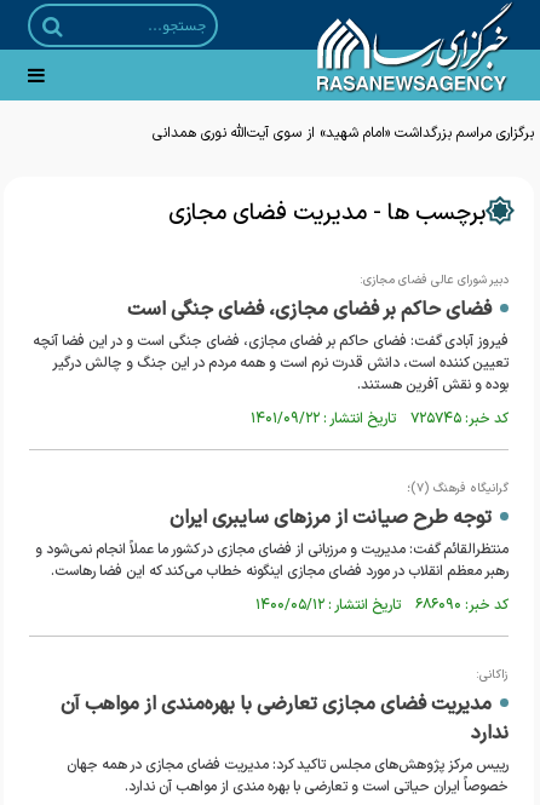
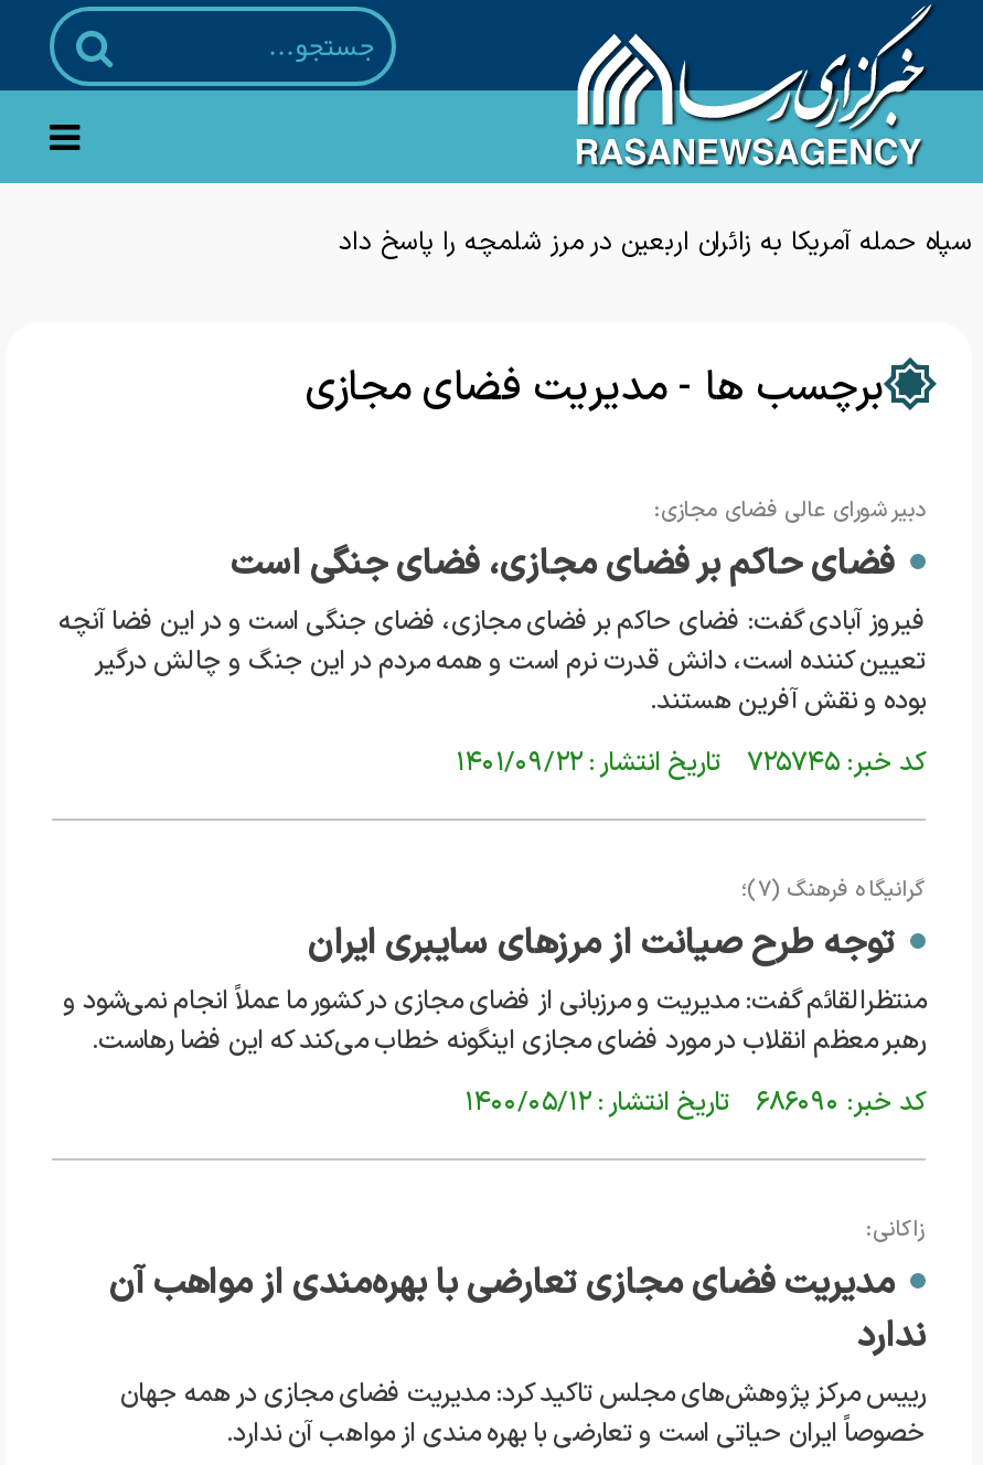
[153,122,534,144] برگزاری مراسم بزرگداشت «امام شهید» از سوی آیت‌الله نوری همدانی -> none

